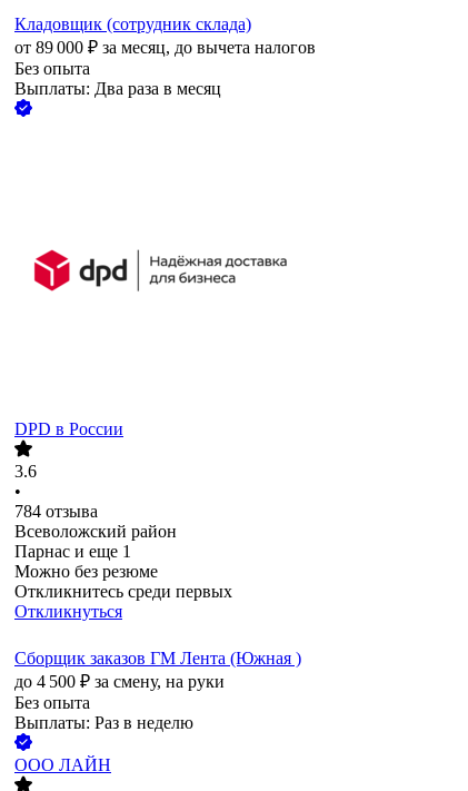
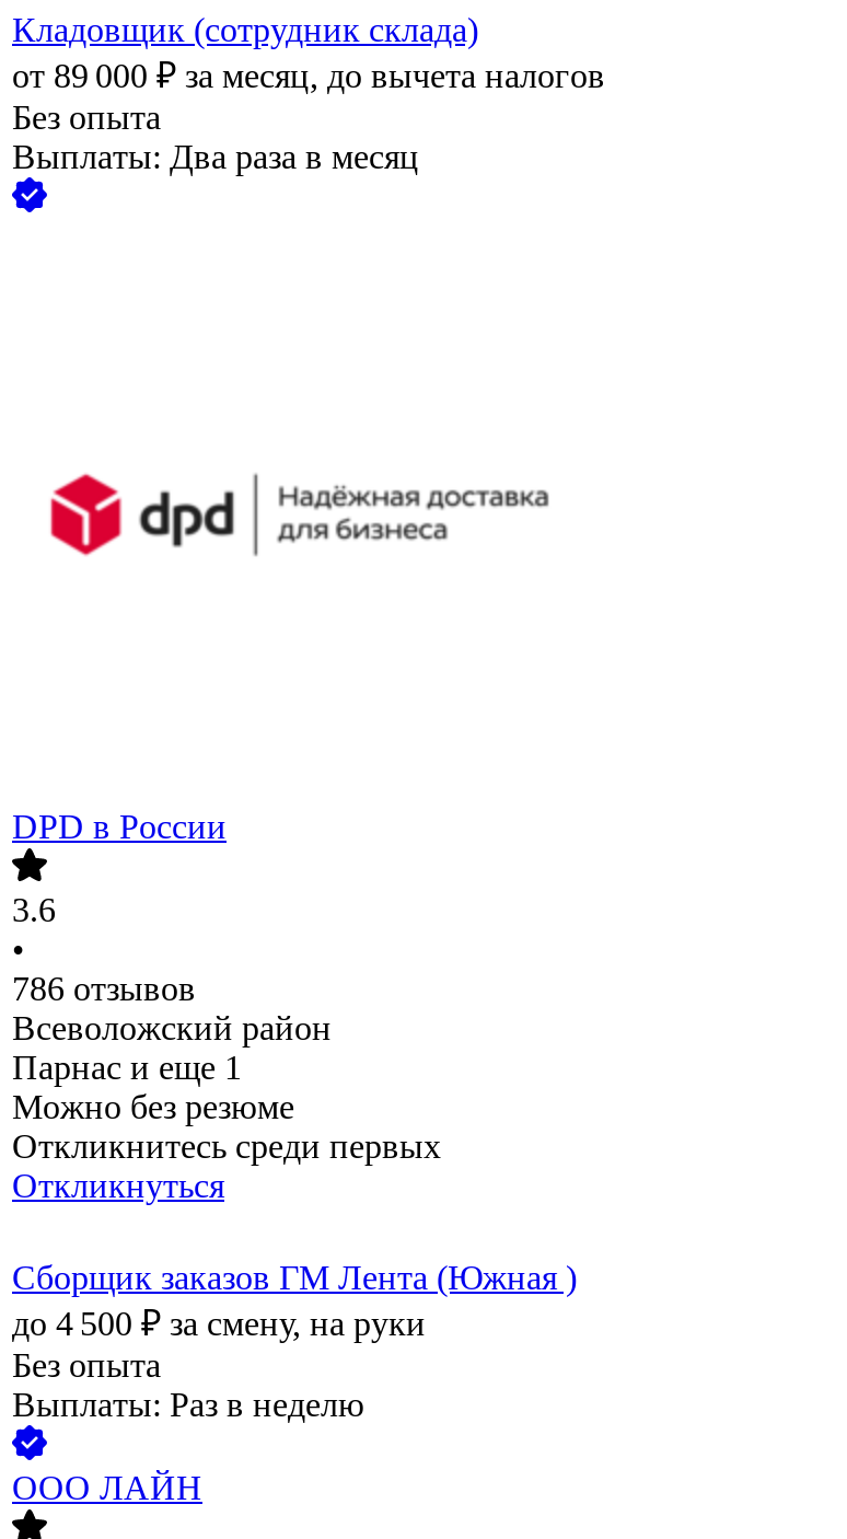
[14,502,98,521] 784 отзыва -> [12,970,196,1008] 786 отзывов

